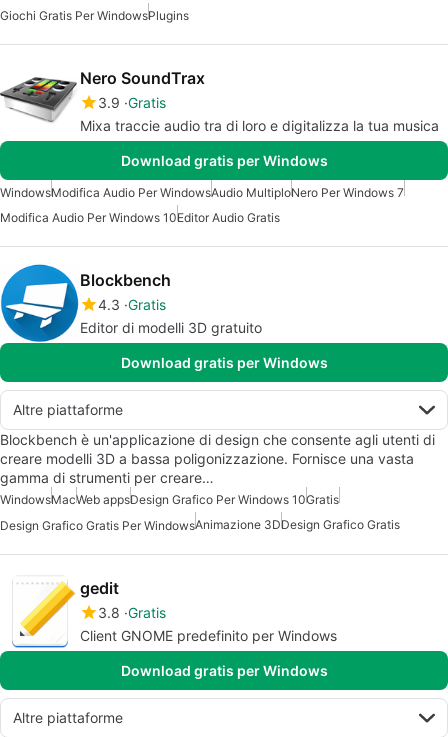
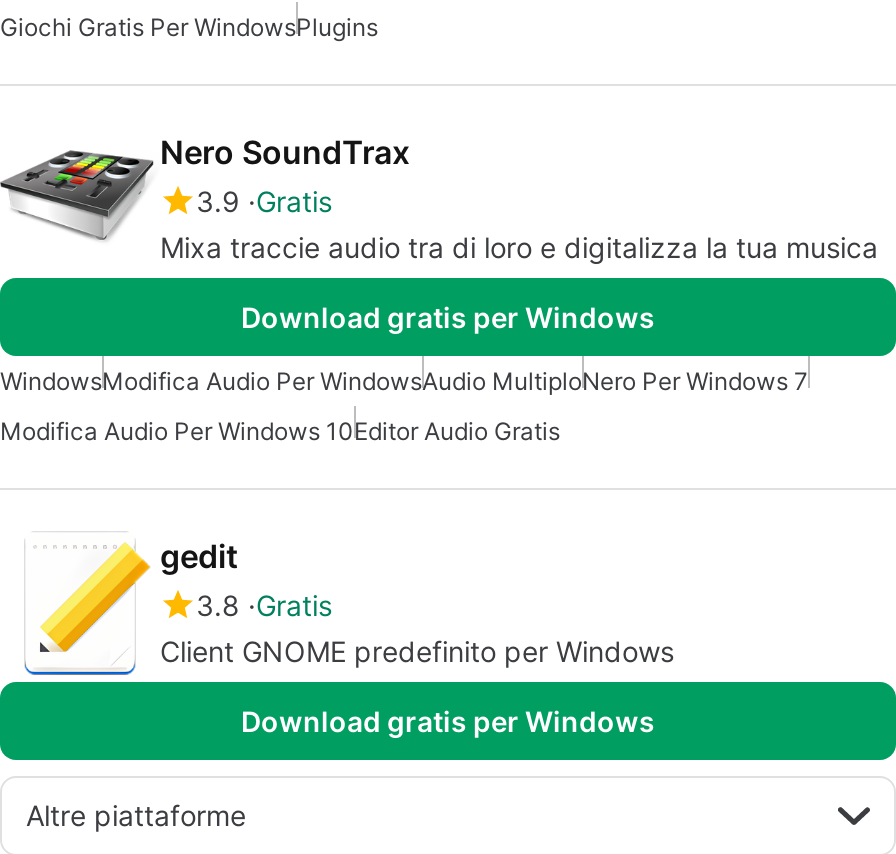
[0,263,435,533] [image] | Blockbench | 4.3 Gratis | Editor di modelli 3D gratuito | Download gratis per Windows | Altre piattaforme | Blockbench è un'applicazione di design che consente agli utenti di | creare modelli 3D a bassa poligonizzazione. Fornisce una vasta | gamma di strumenti per creare… | WindowsMacWeb appsDesign Grafico Per Windows 10Gratis | Design Grafico Gratis Per WindowsAnimazione 3DDesign Grafico Gratis -> none

